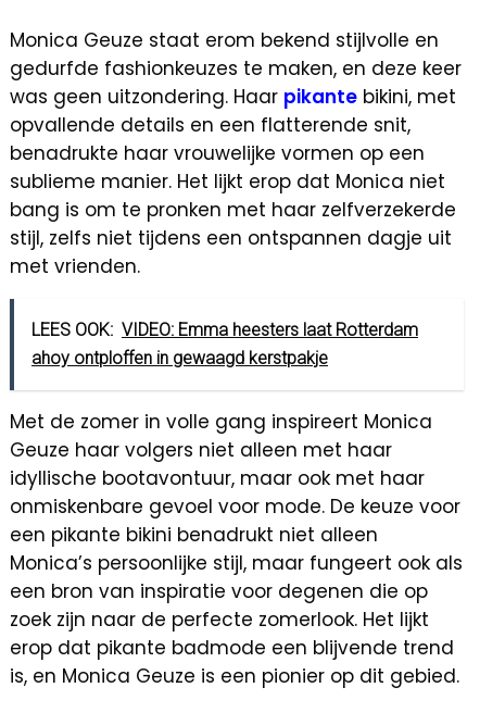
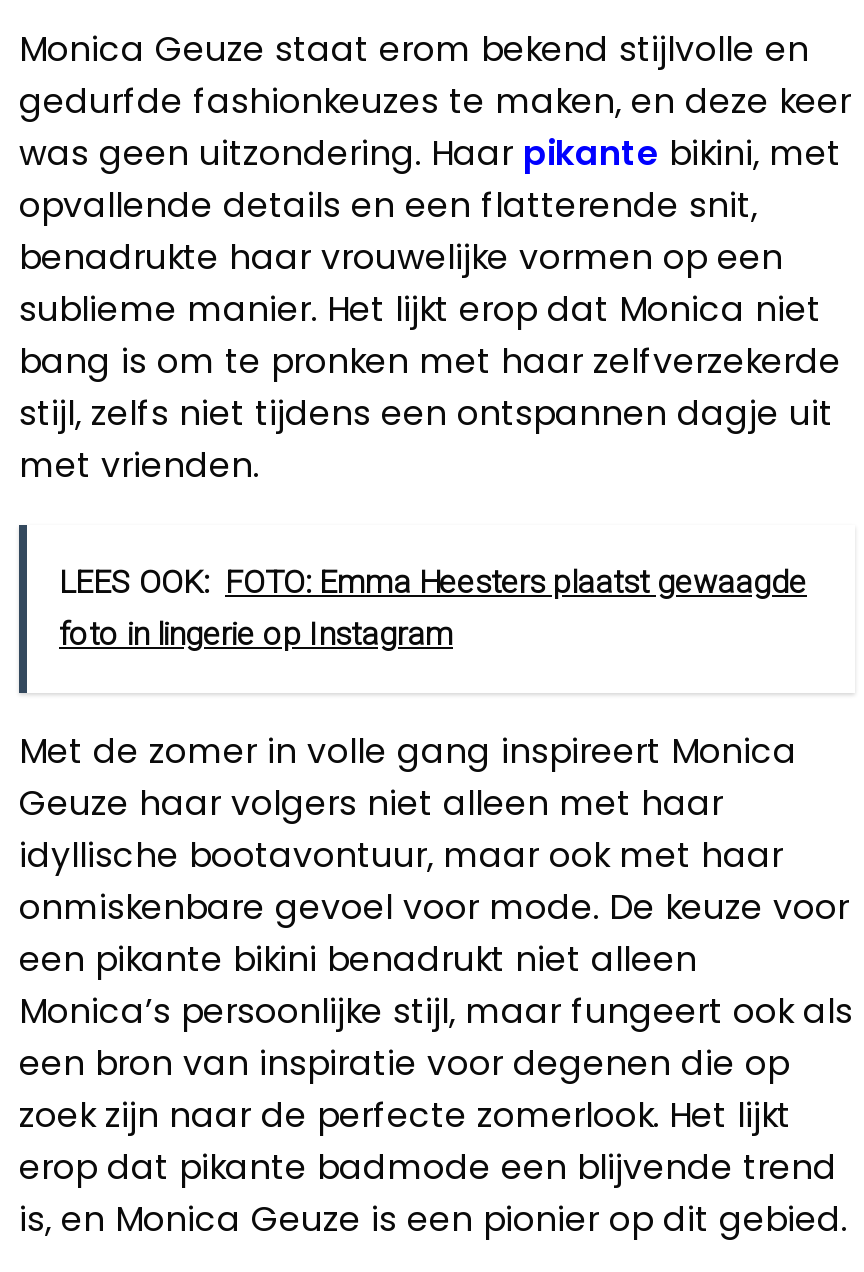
[31,319,418,368] LEES OOK: VIDEO: Emma heesters laat Rotterdam | ahoy ontploffen in gewaagd kerstpakje -> [59,562,807,652] LEES OOK: FOTO: Emma Heesters plaatst gewaagde | foto in lingerie op Instagram

